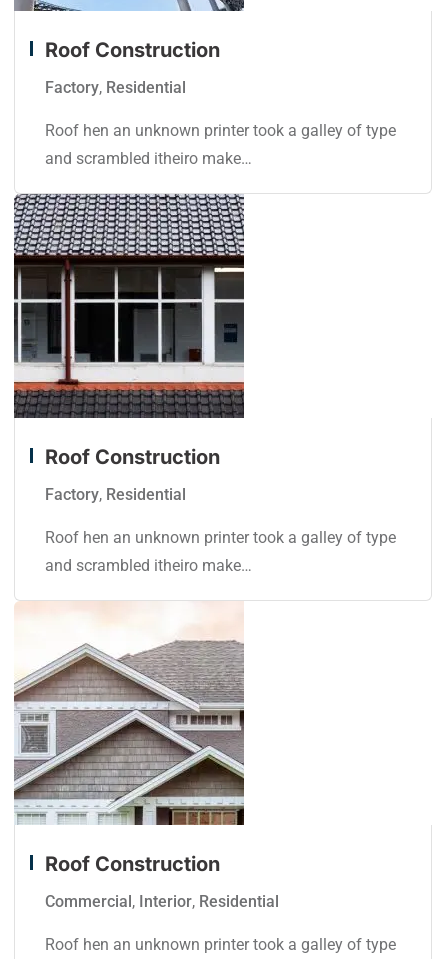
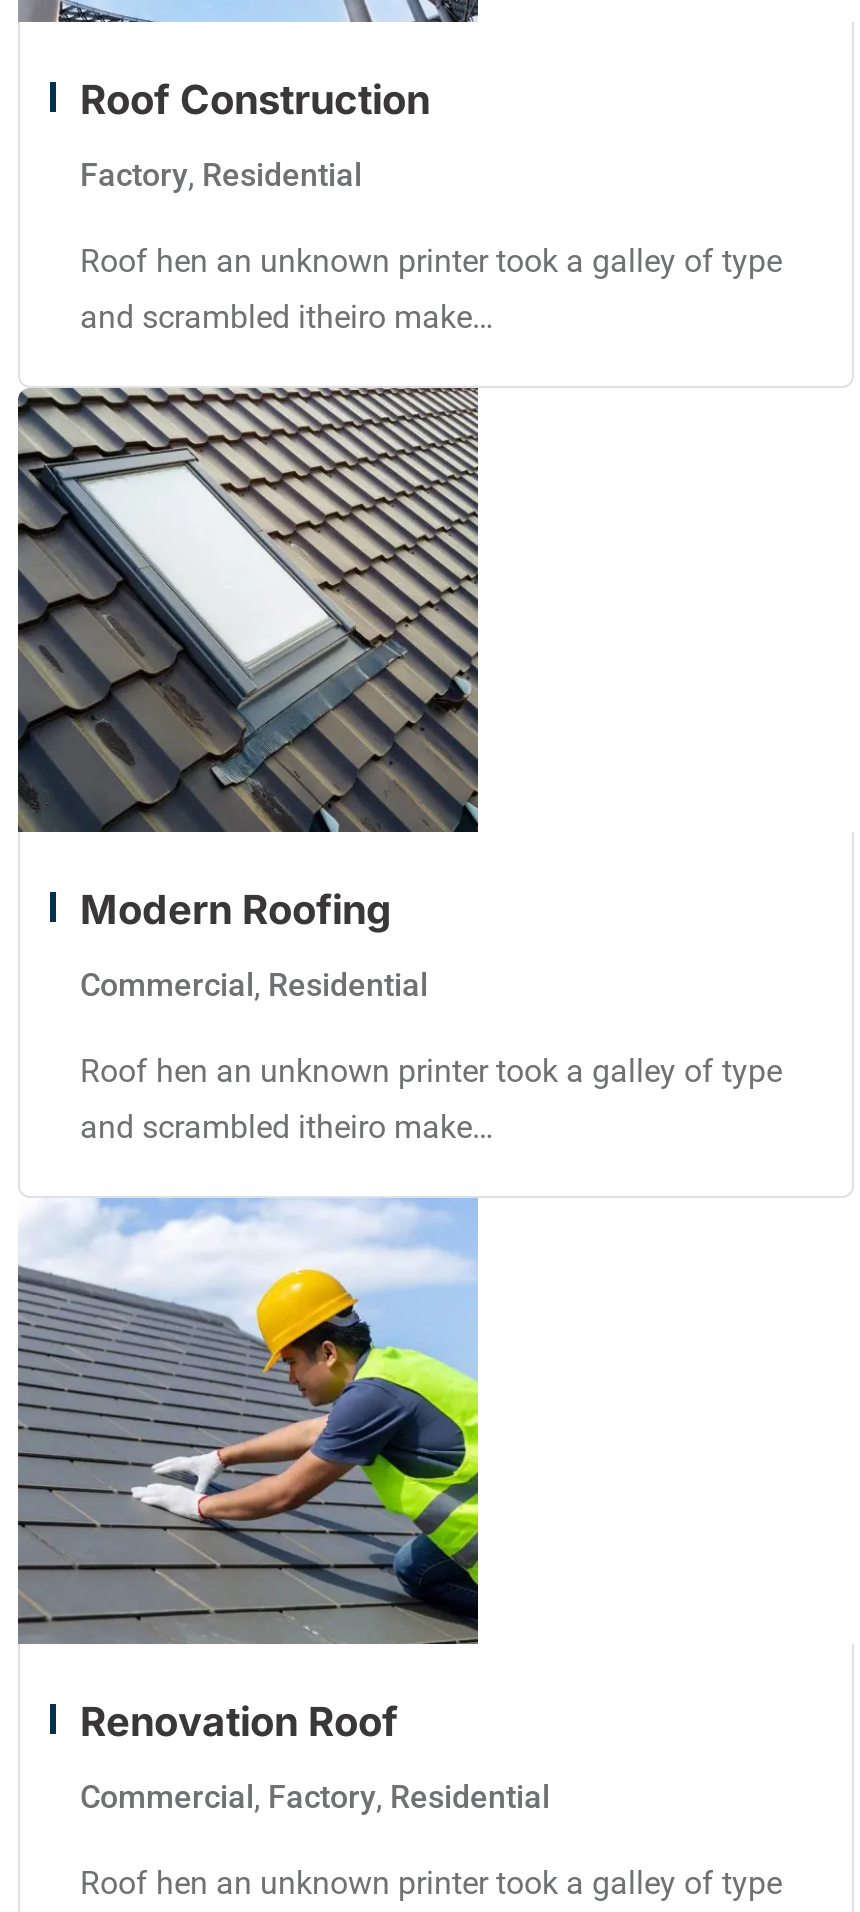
[13,194,245,469] [image] | Roof Construction -> [16,388,480,935] [image] | Modern Roofing
[45,485,186,504] Factory, Residential -> [80,967,428,1005] Commercial, Residential
[14,602,245,876] [image] | Roof Construction -> [16,1196,480,1746] [image] | Renovation Roof
[45,892,279,911] Commercial, Interior, Residential -> [80,1778,550,1816] Commercial, Factory, Residential

